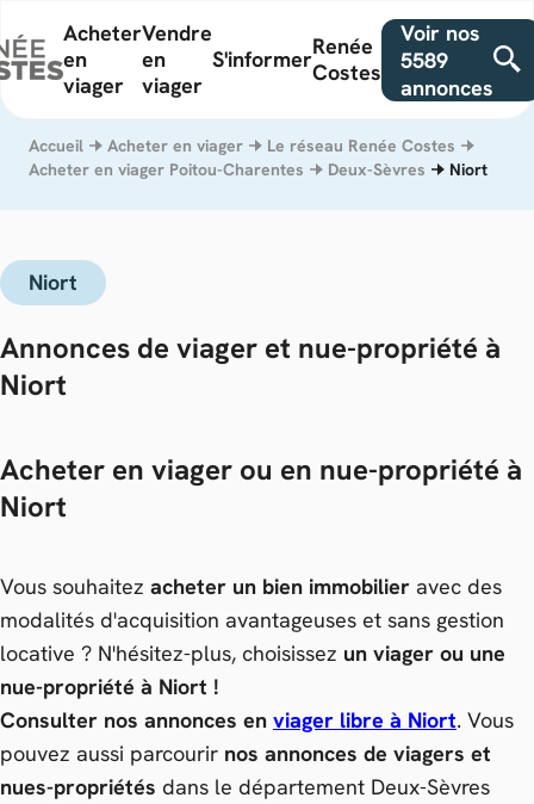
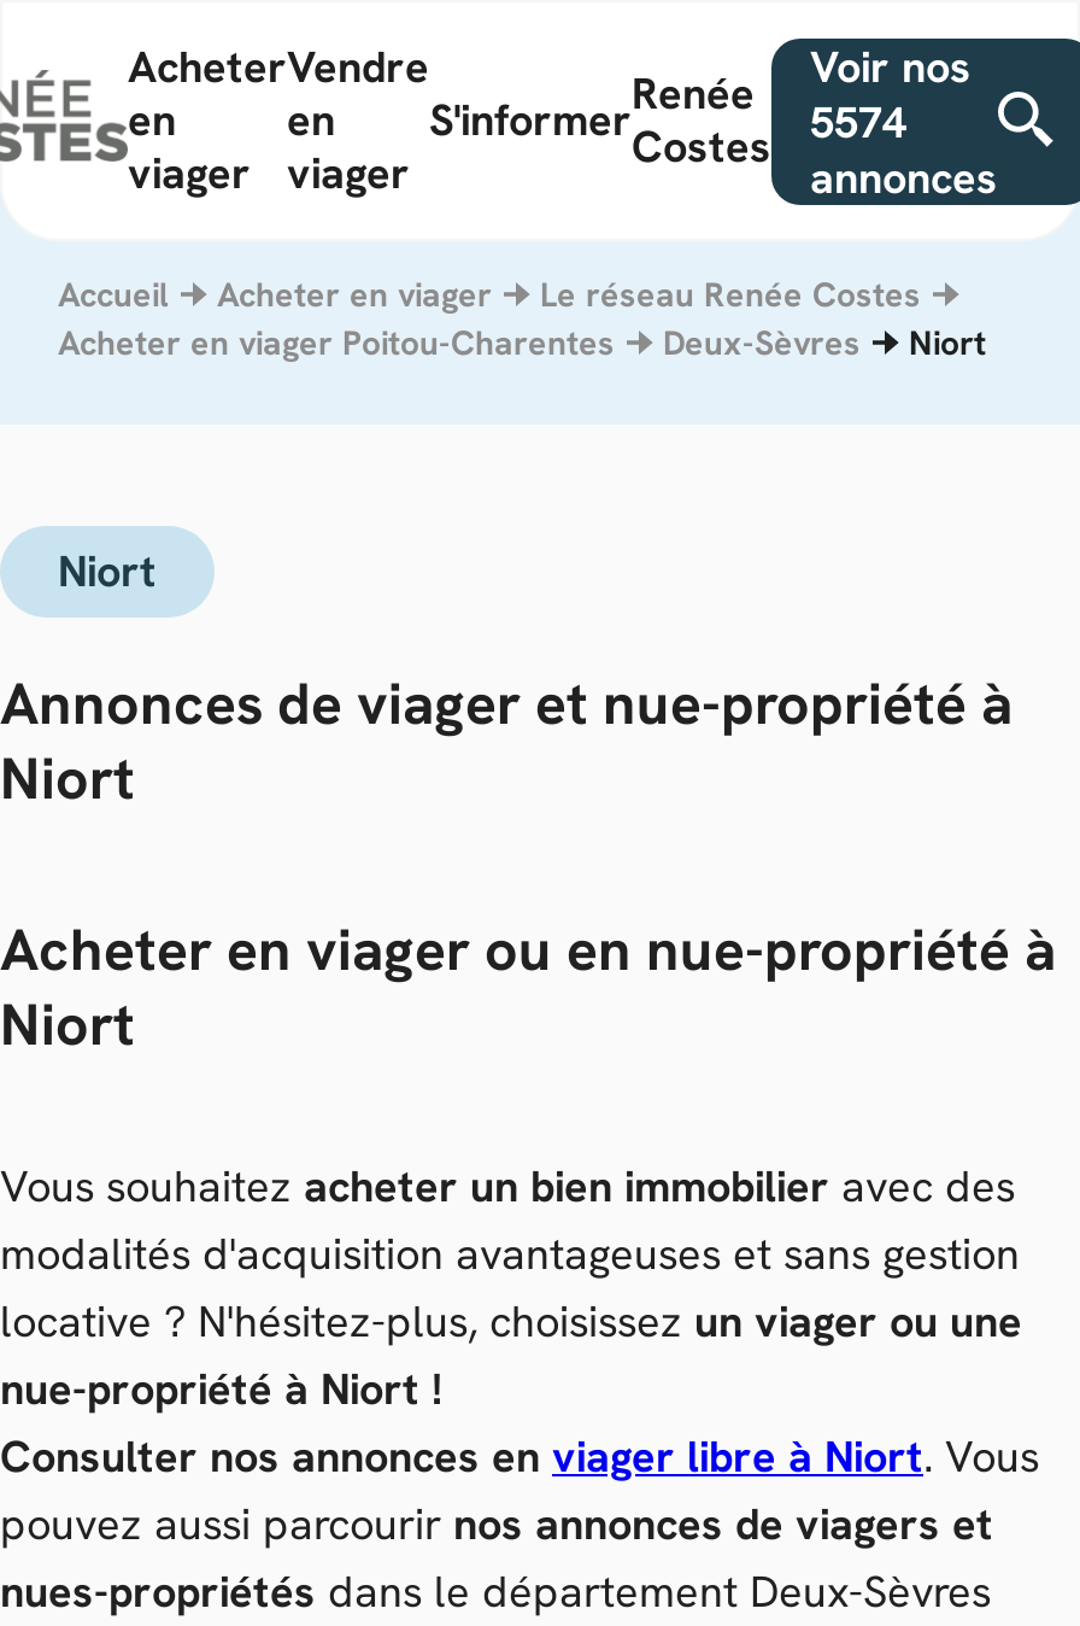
[401,46,448,73] 5589 -> [810,93,906,148] 5574

